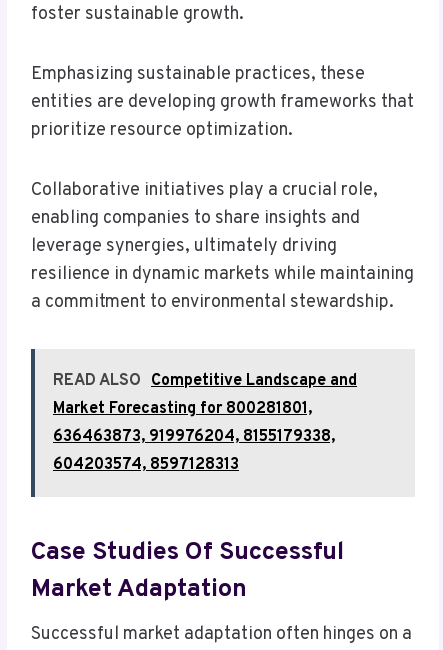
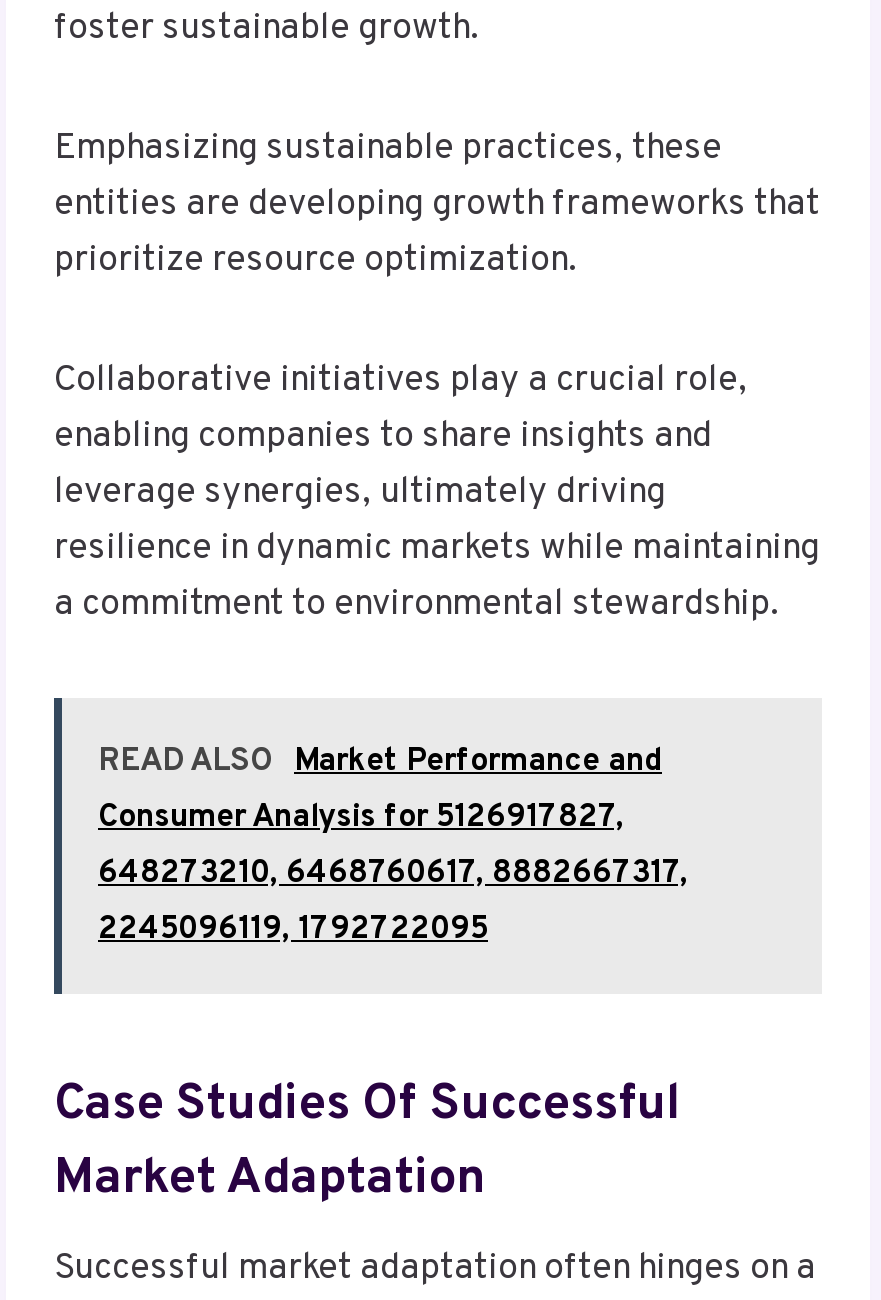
[53,371,357,391] READ ALSO Competitive Landscape and -> [98,743,662,783] READ ALSO Market Performance and
[53,399,312,419] Market Forecasting for 800281801, -> [98,799,624,839] Consumer Analysis for 5126917827,
[53,427,335,447] 636463873, 919976204, 8155179338, -> [98,855,688,895] 648273210, 6468760617, 8882667317,
[53,455,239,475] 604203574, 8597128313 -> [98,911,488,951] 2245096119, 1792722095

